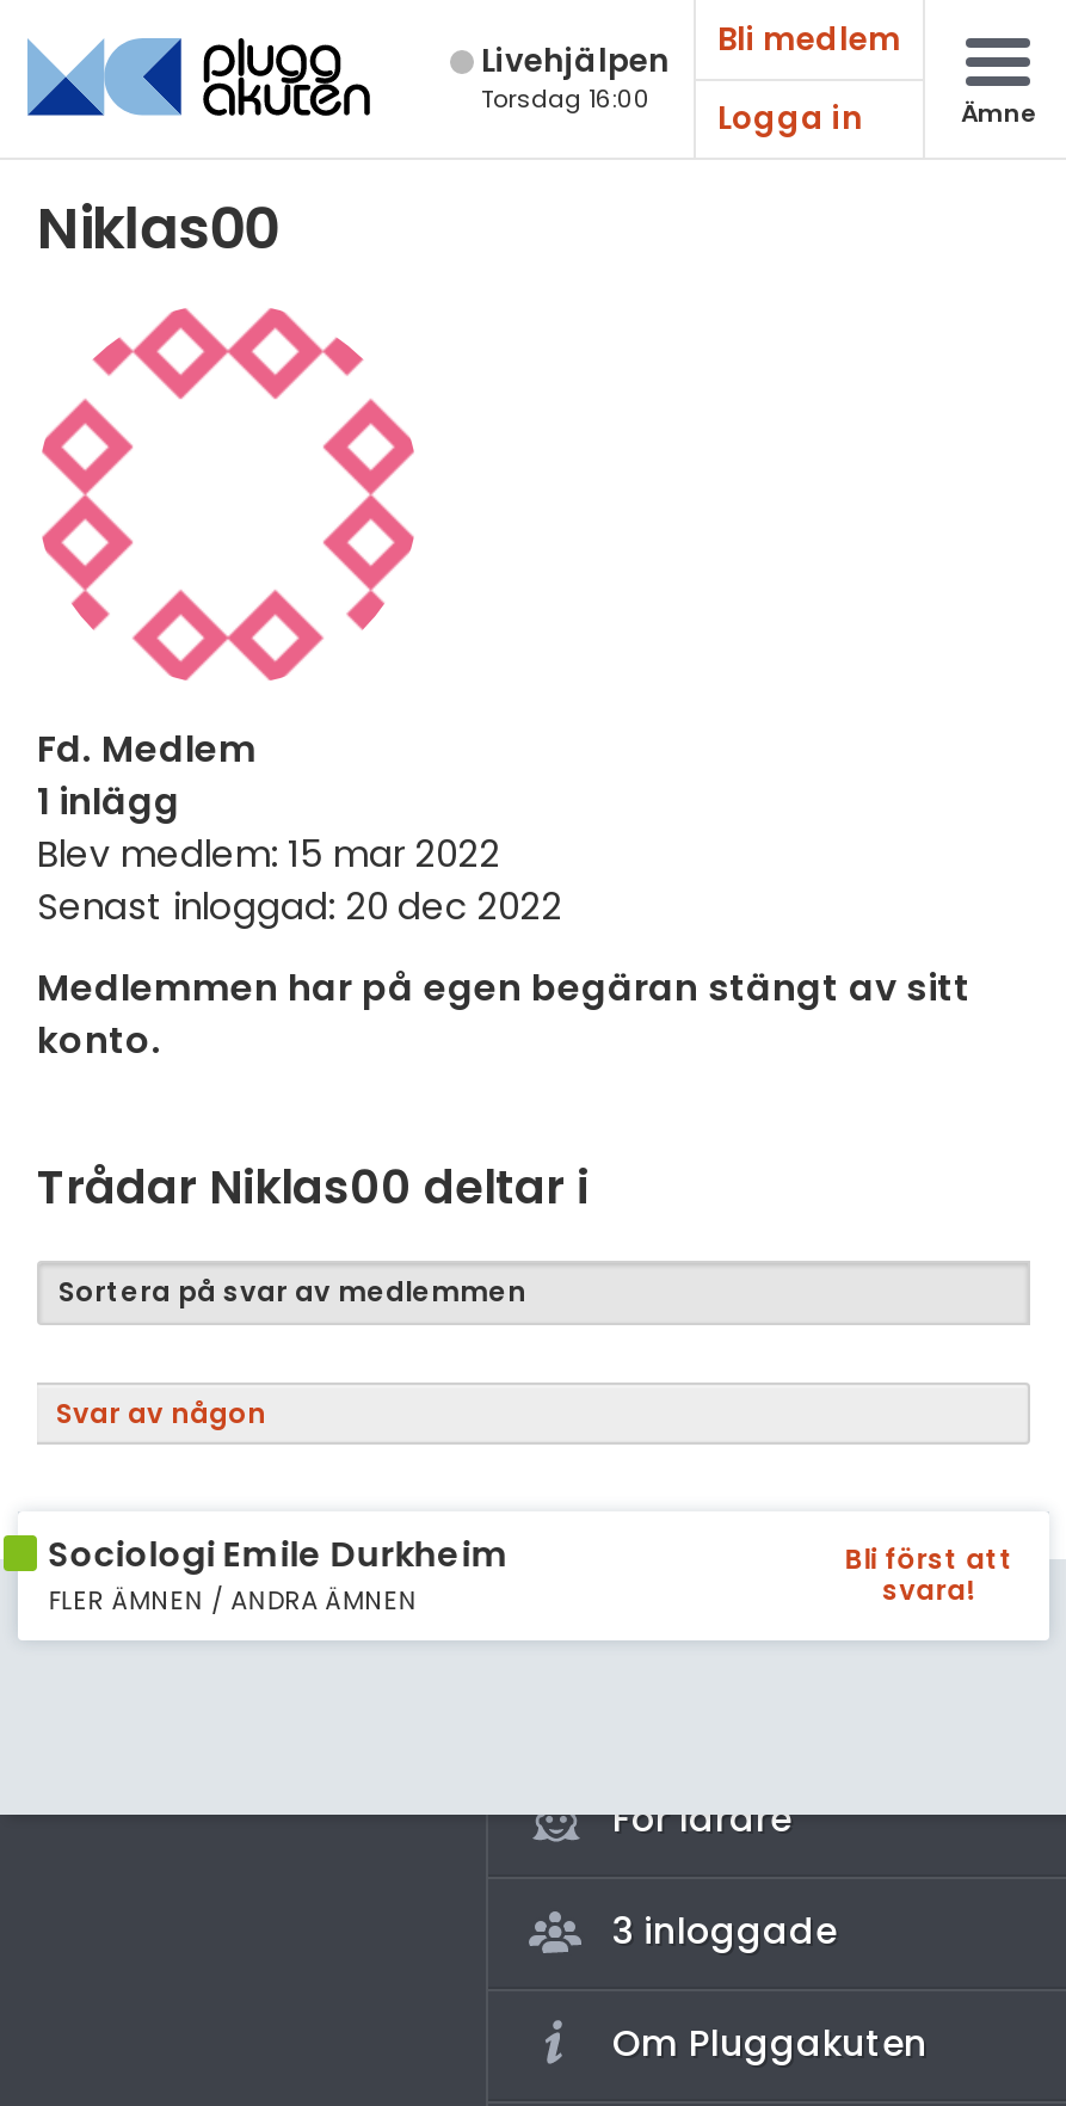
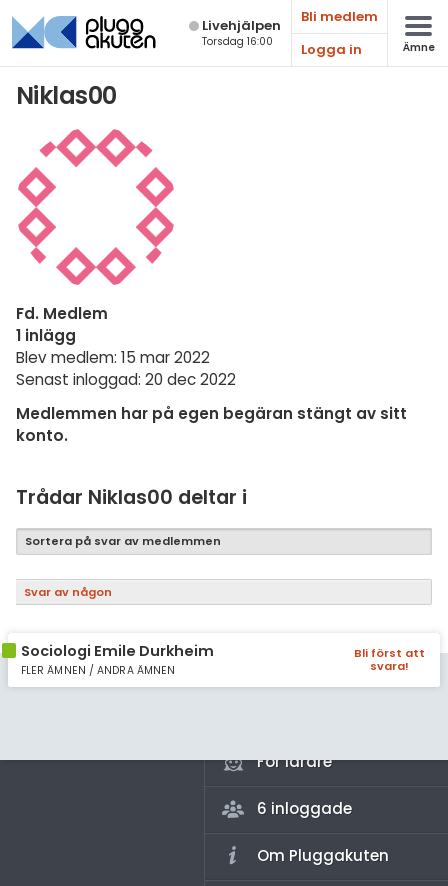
[612,1905,837,1956] 3 inloggade -> [257,798,352,819] 6 inloggade

